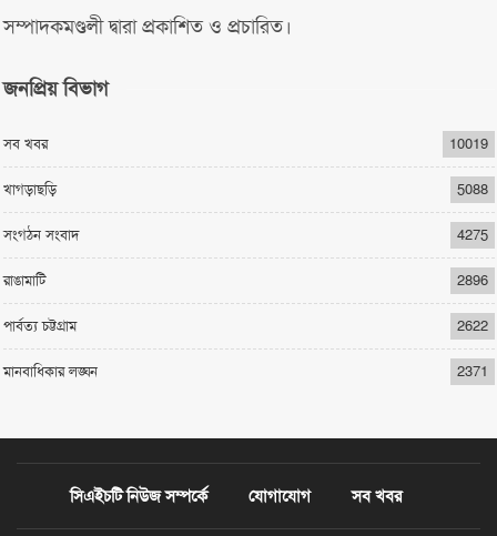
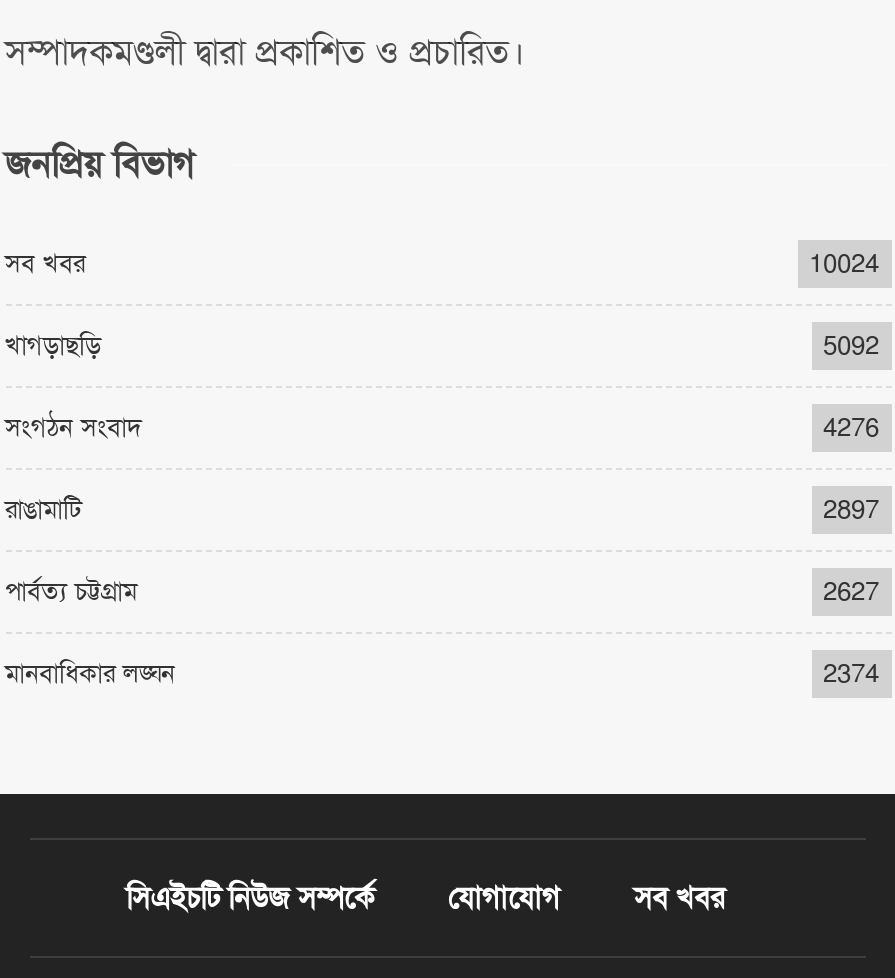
[449,134,488,153] 10019 -> [809,245,879,279] 10024
[457,179,488,198] 5088 -> [823,327,879,361] 5092
[457,225,488,244] 4275 -> [823,409,879,443] 4276
[457,270,488,289] 2896 -> [823,491,879,525] 2897
[457,316,488,335] 2622 -> [823,573,879,607] 2627
[457,361,488,380] 2371 -> [823,655,879,689] 2374

